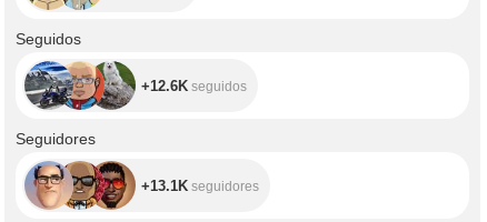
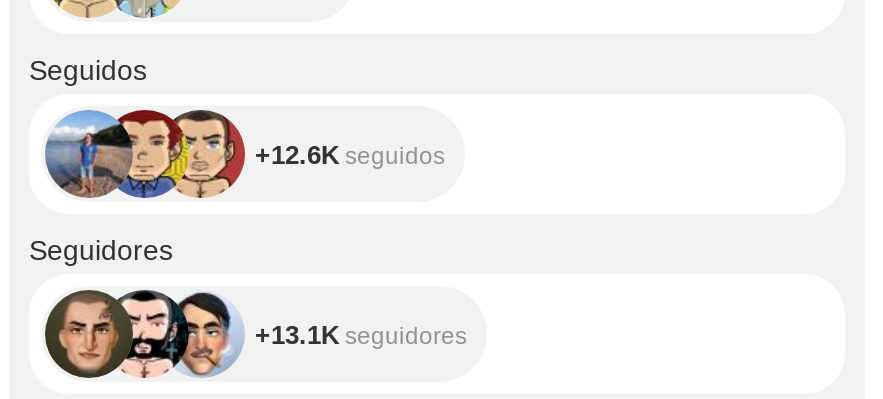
[24,61,137,110] [image] -> [45,108,247,198] [image]
[26,160,137,210] [image] -> [45,288,245,380] [image]

